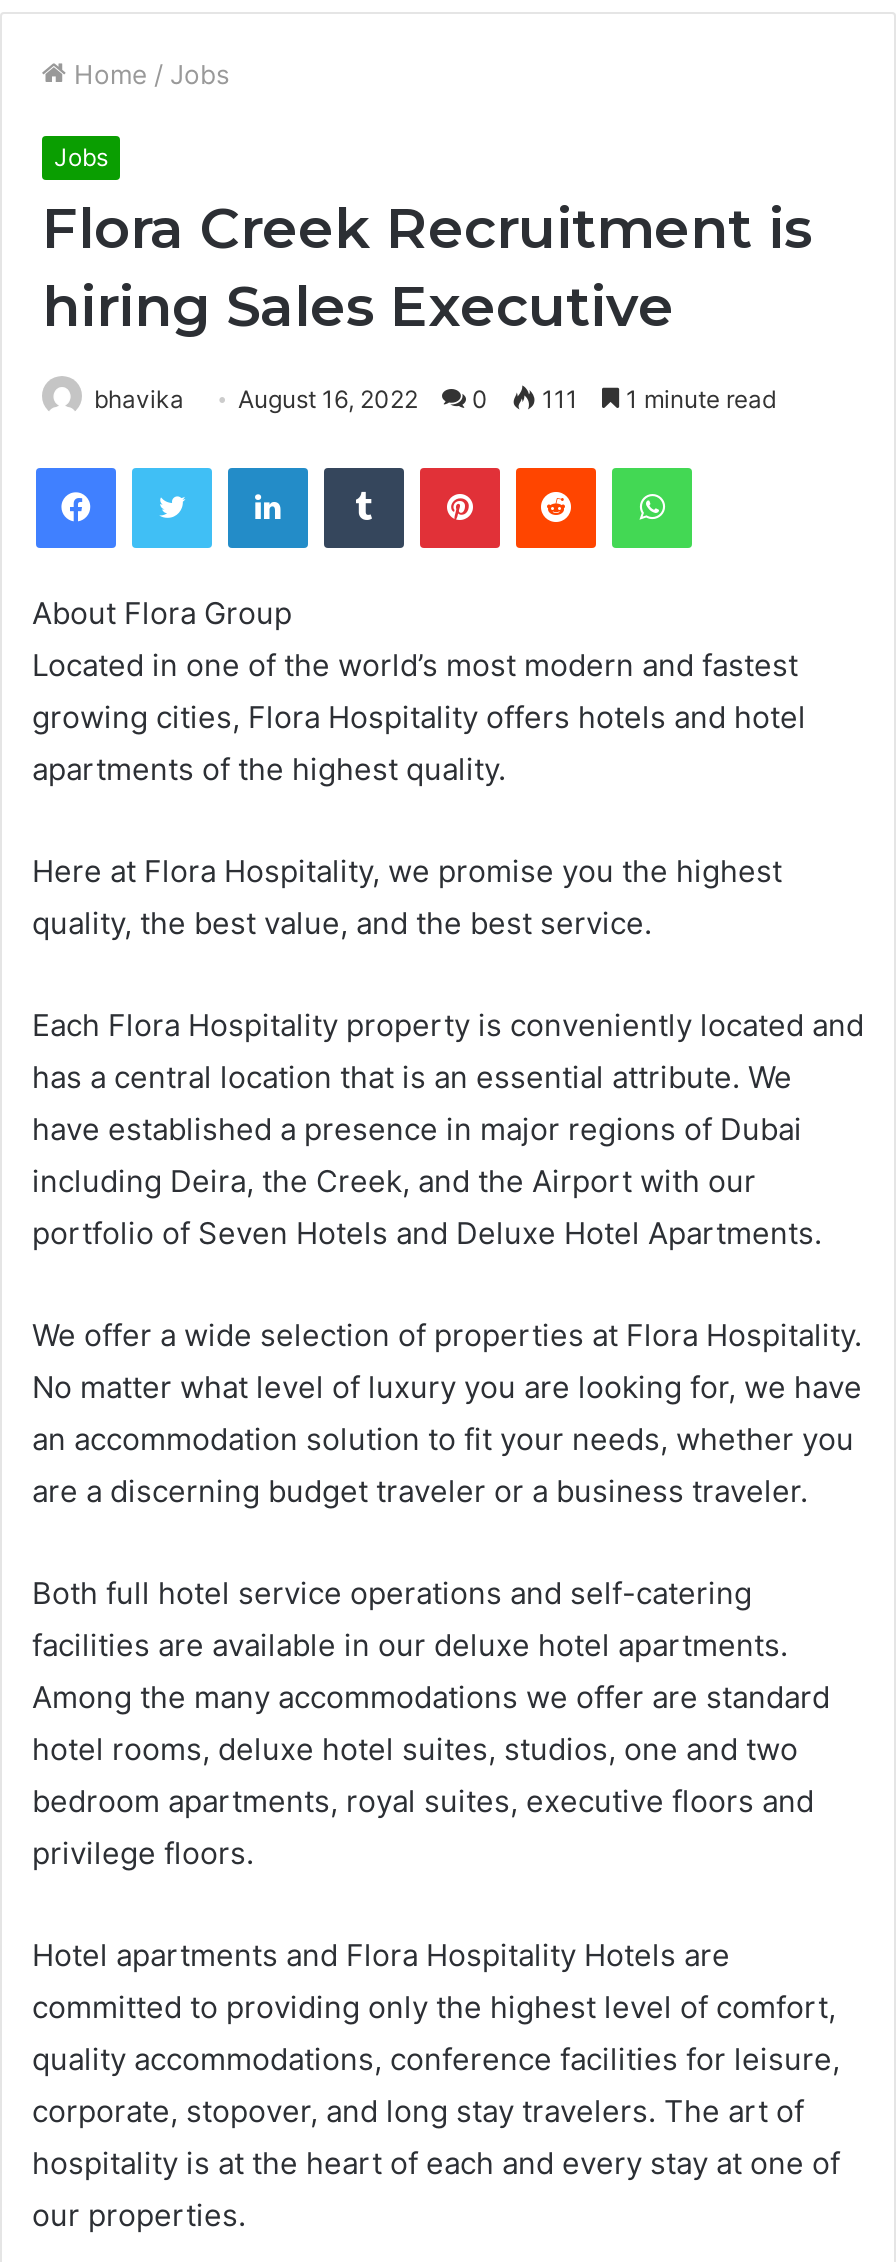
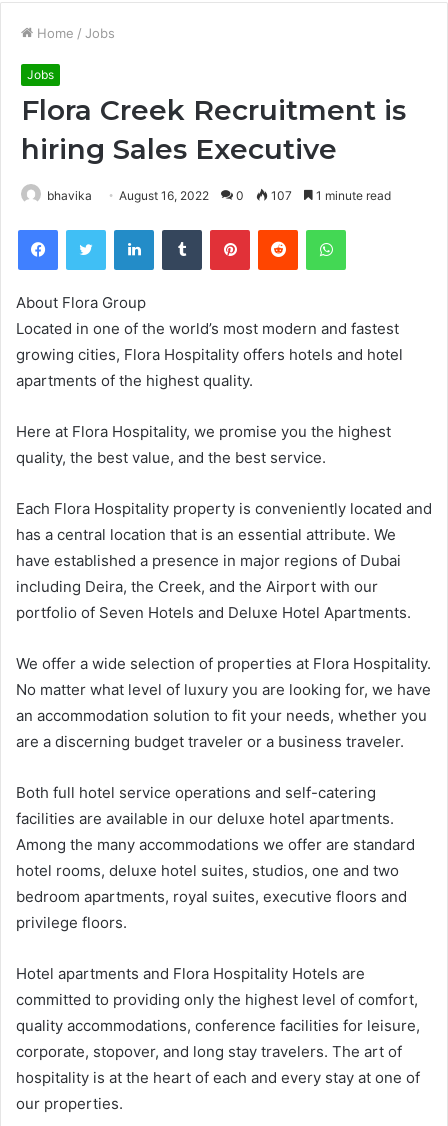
[94,383,776,413] bhavika August 16, 2022 0 111 1 minute read -> [47,188,391,203] bhavika August 16, 2022 0 107 1 minute read

